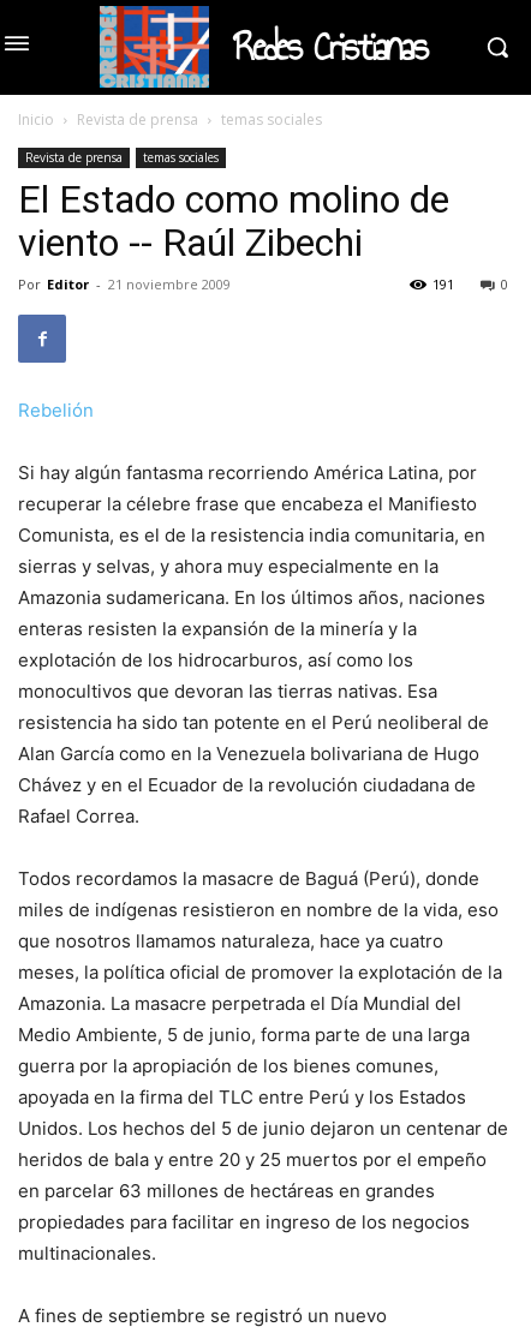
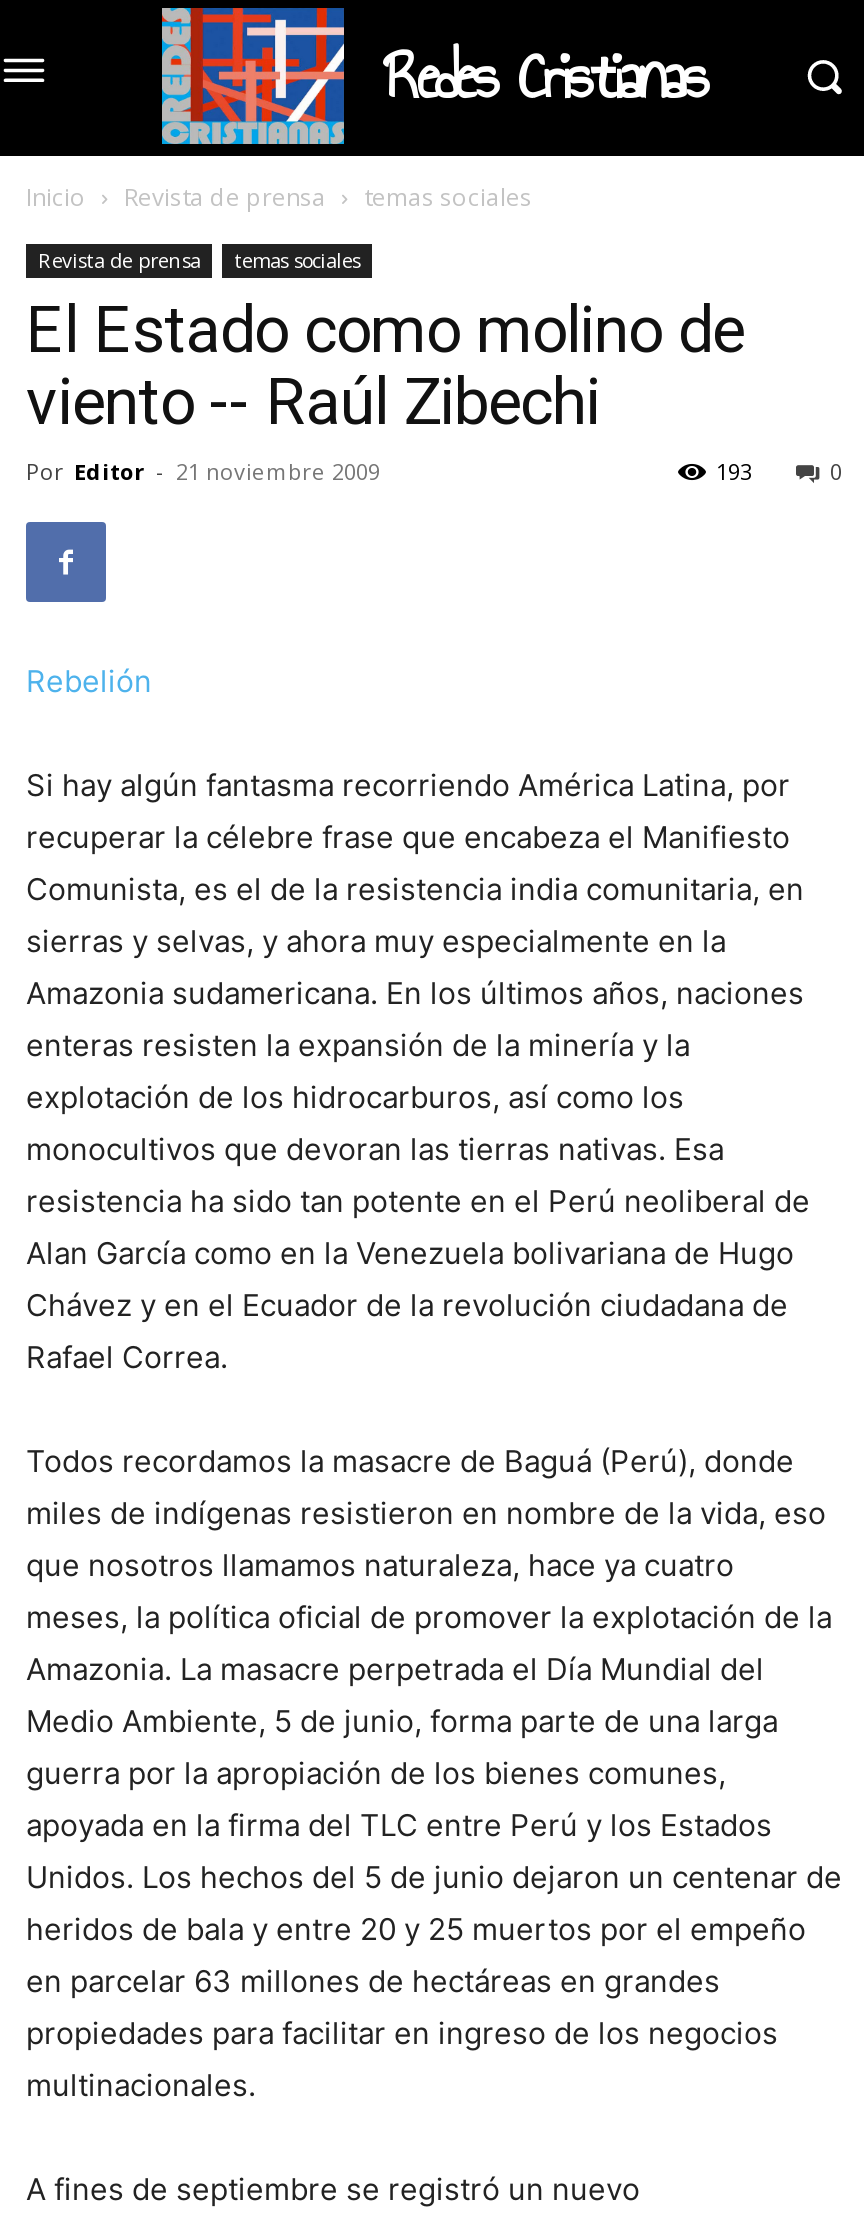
[432,276,454,294] 191 -> [716,457,752,487] 193

